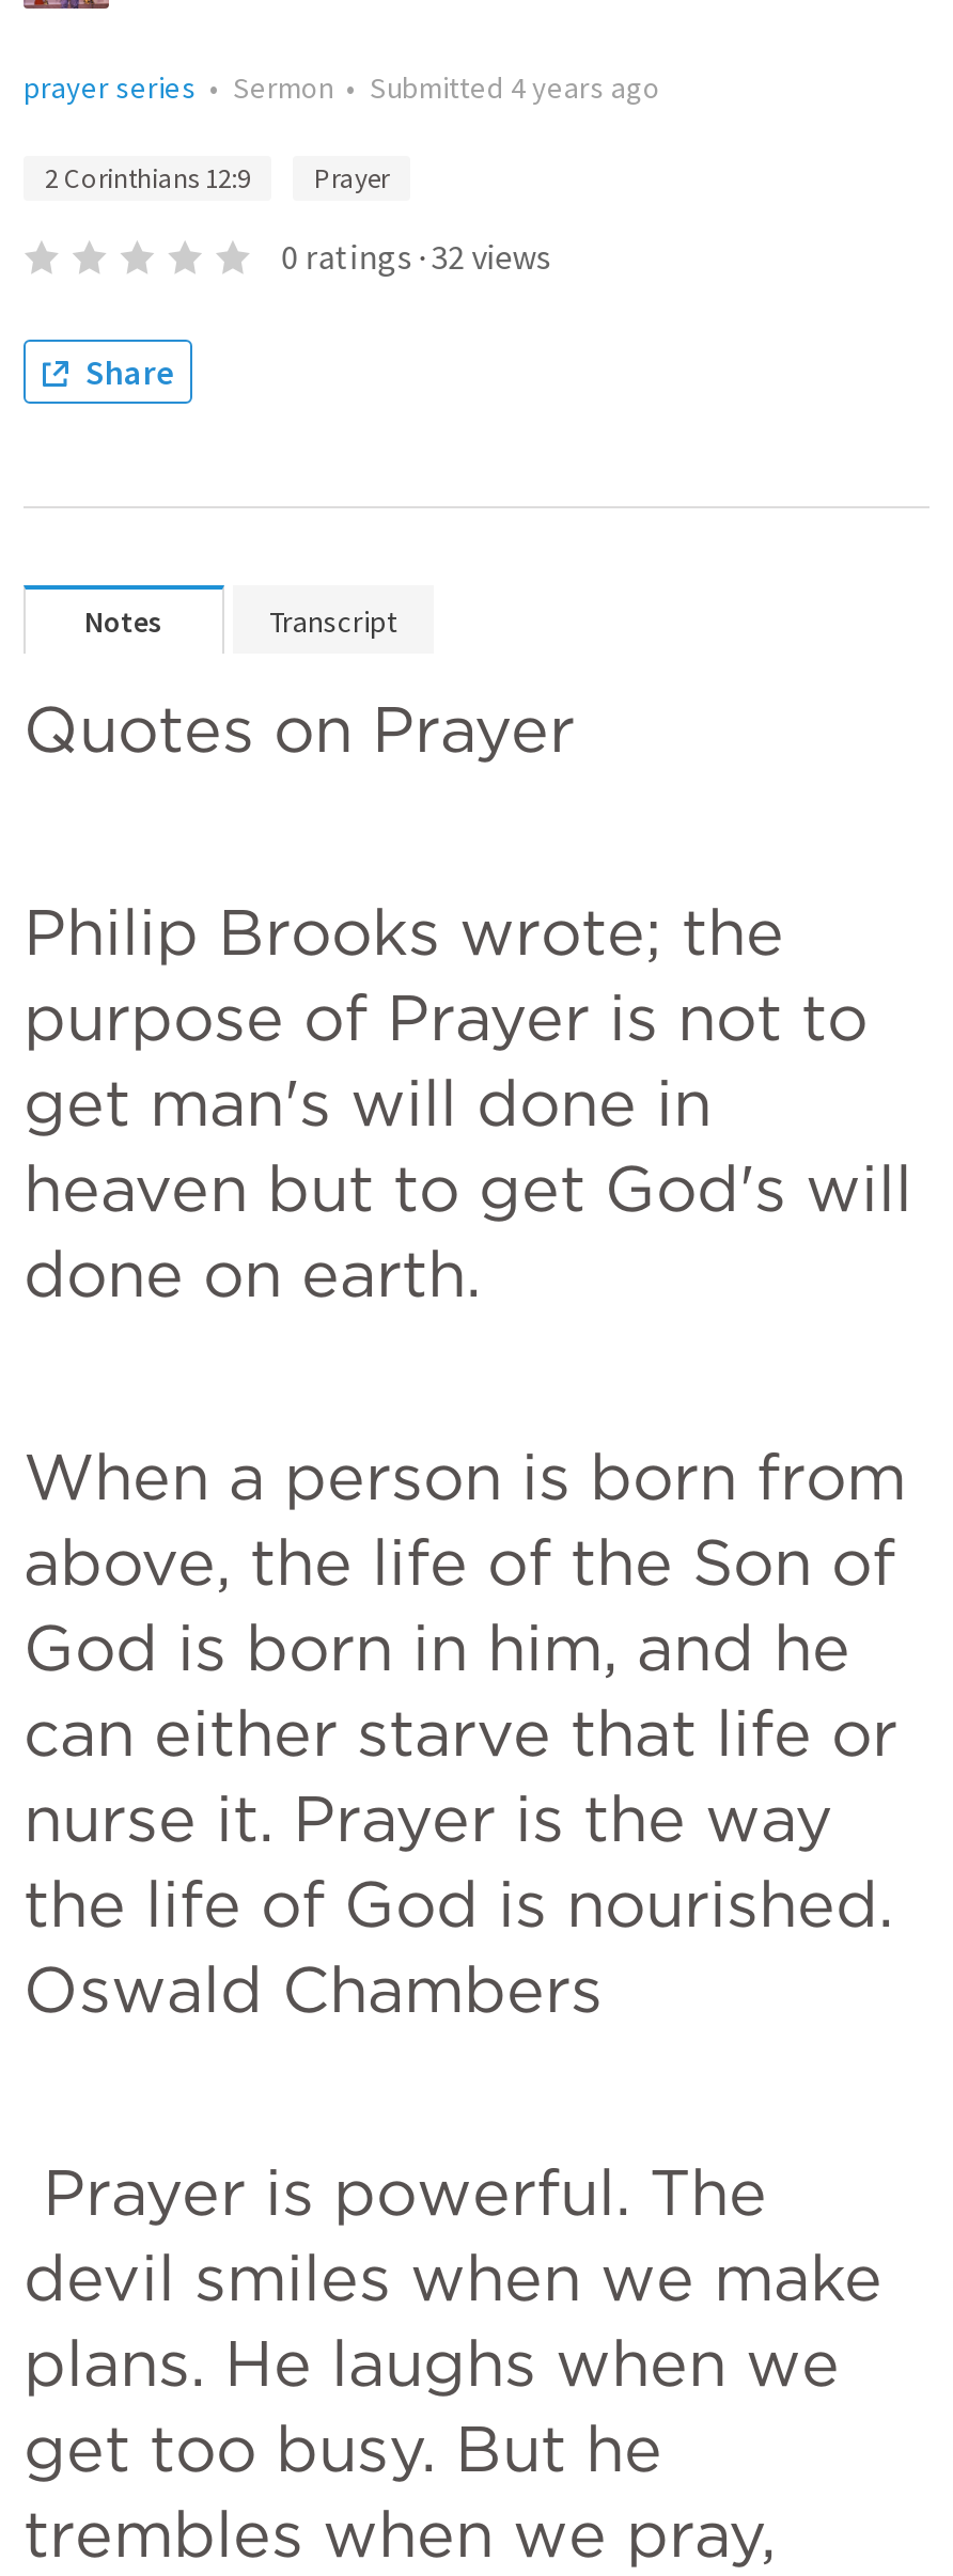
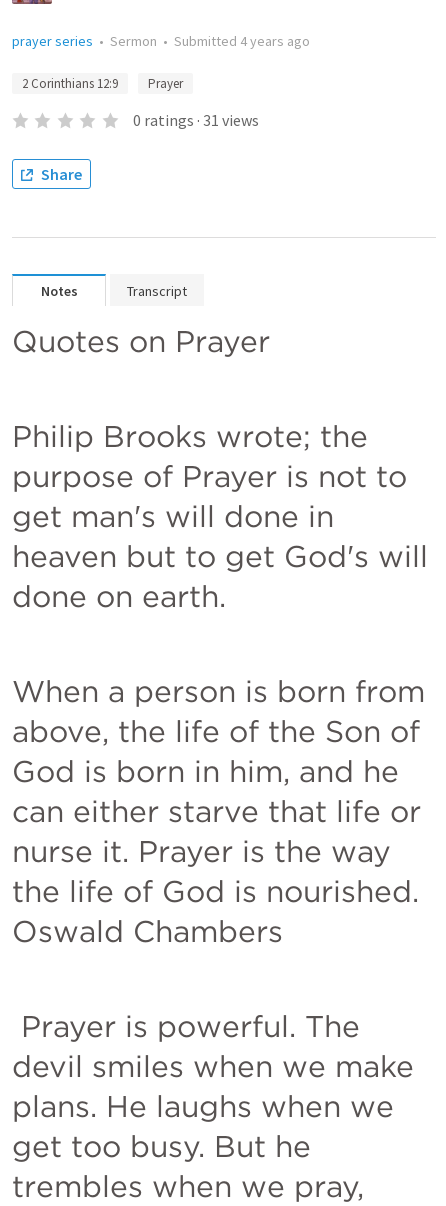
[281,235,551,278] 0 ratings · 32 views -> [133,110,259,130] 0 ratings · 31 views

